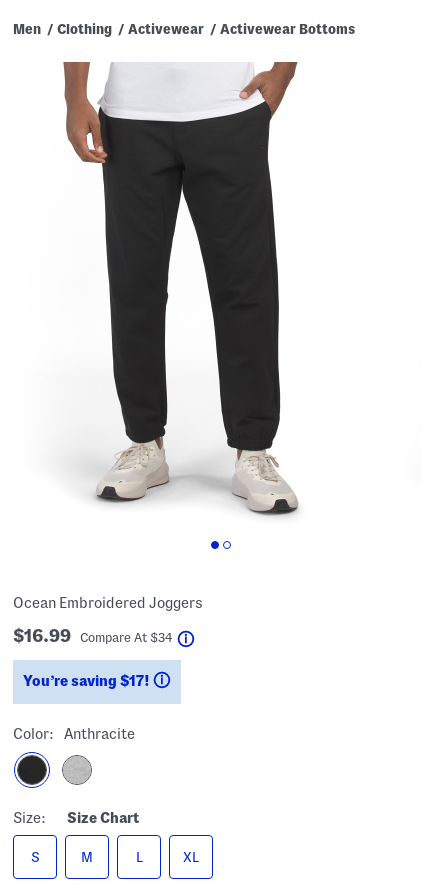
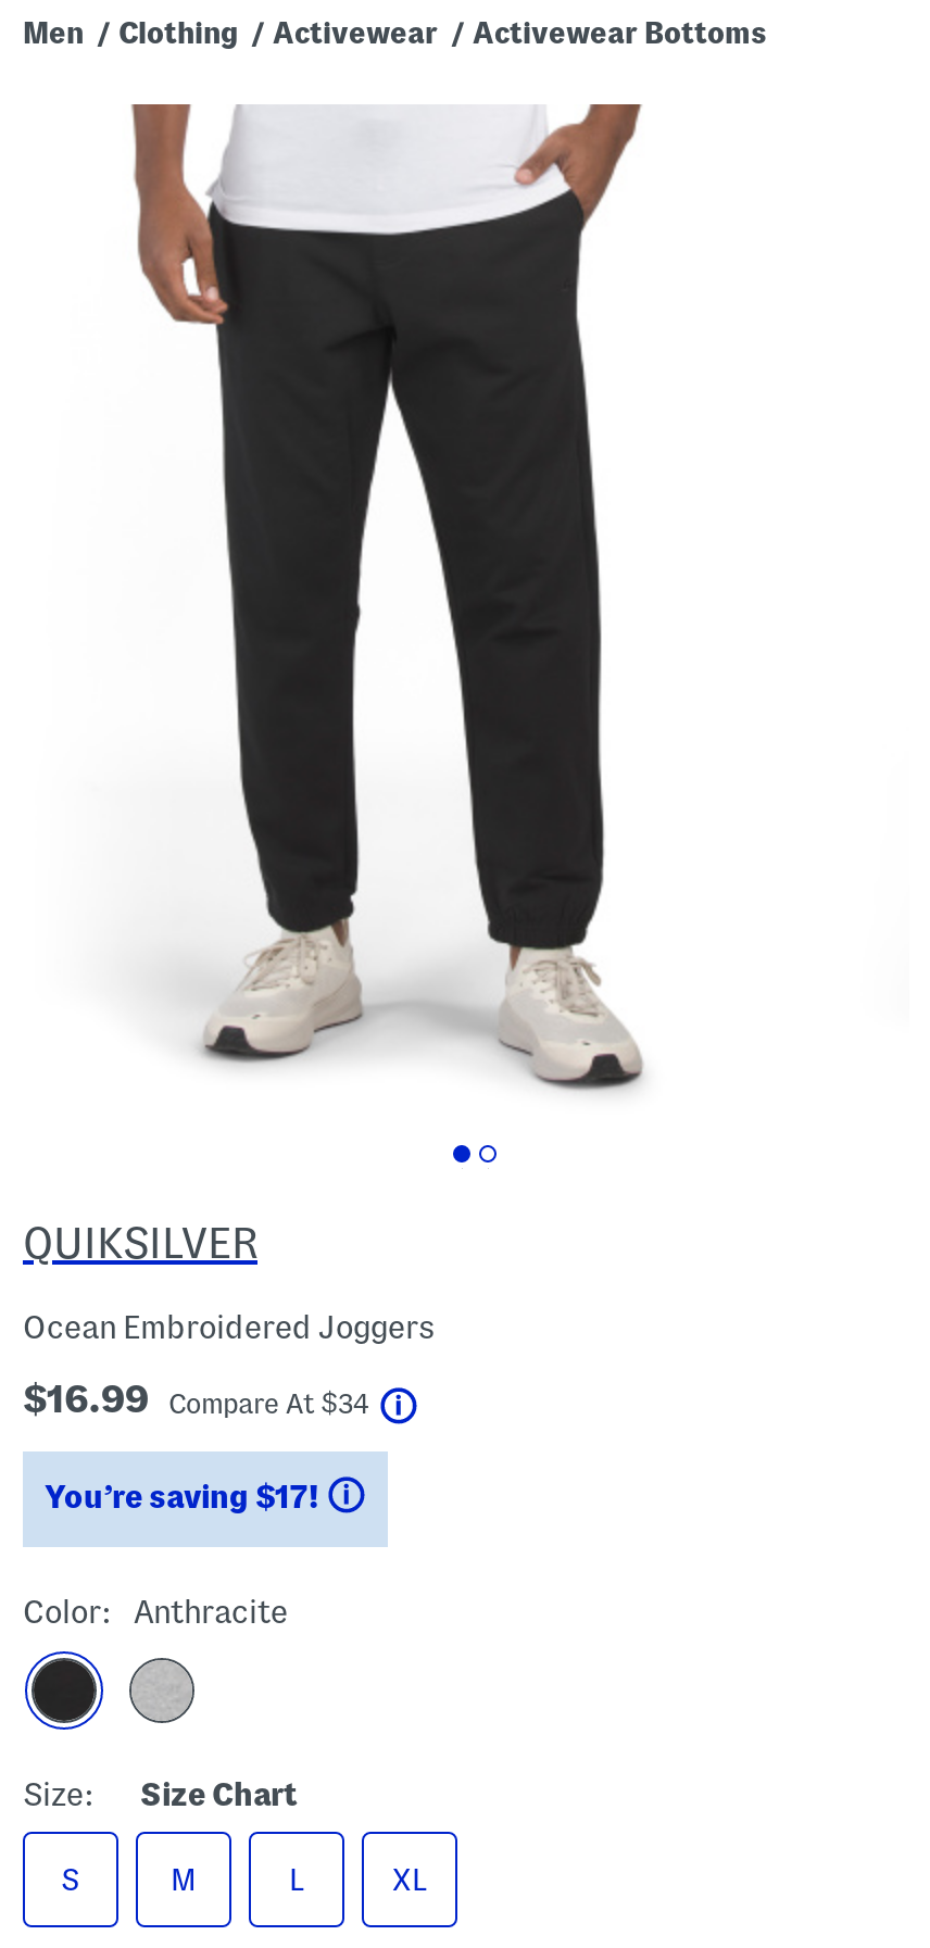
none -> [23,1219,257,1267] QUIKSILVER

